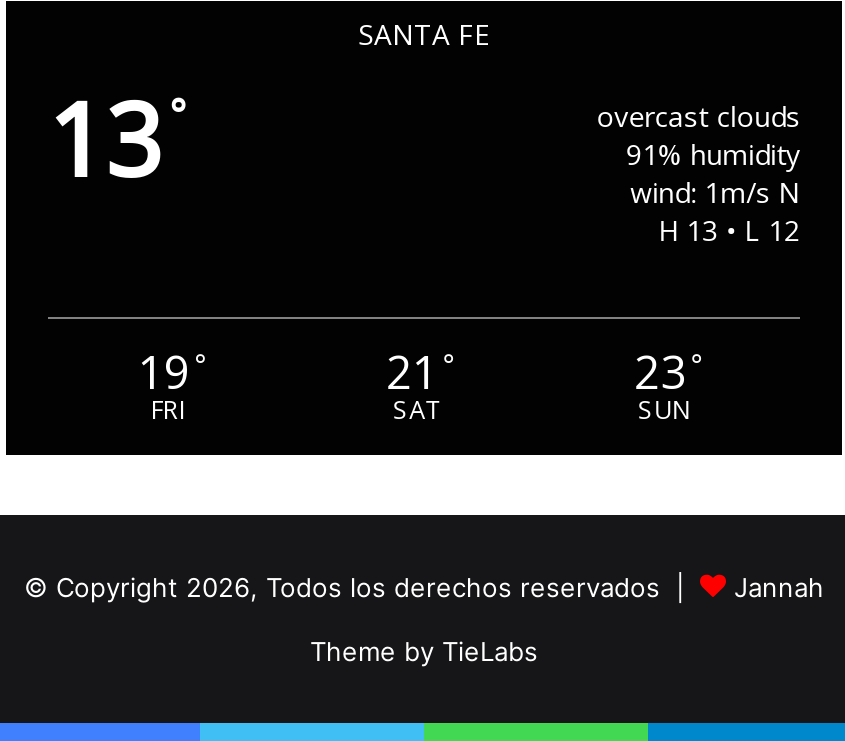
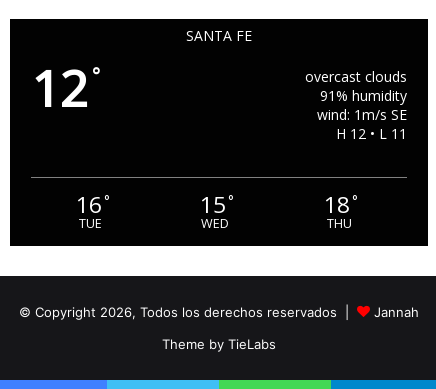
[48,71,186,207] 13 ° -> [31,54,100,122] 12 °
[630,173,800,249] wind: 1m/s N | H 13 • L 12 -> [317,105,407,143] wind: 1m/s SE | H 12 • L 11
[138,341,206,427] 19 ° | FRI -> [76,189,110,232] 16 ° | TUE
[386,341,454,427] 21 ° | SAT -> [200,189,234,232] 15 ° | WED
[634,341,702,427] 23 ° | SUN -> [324,189,358,232] 18 ° | THU

